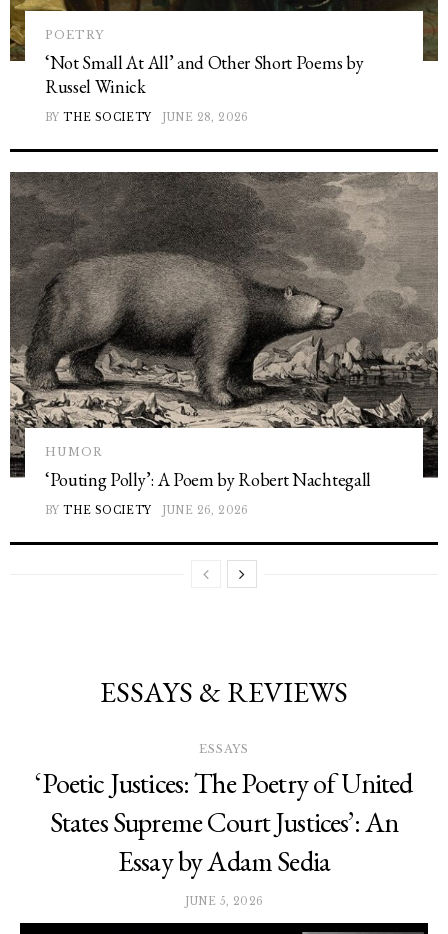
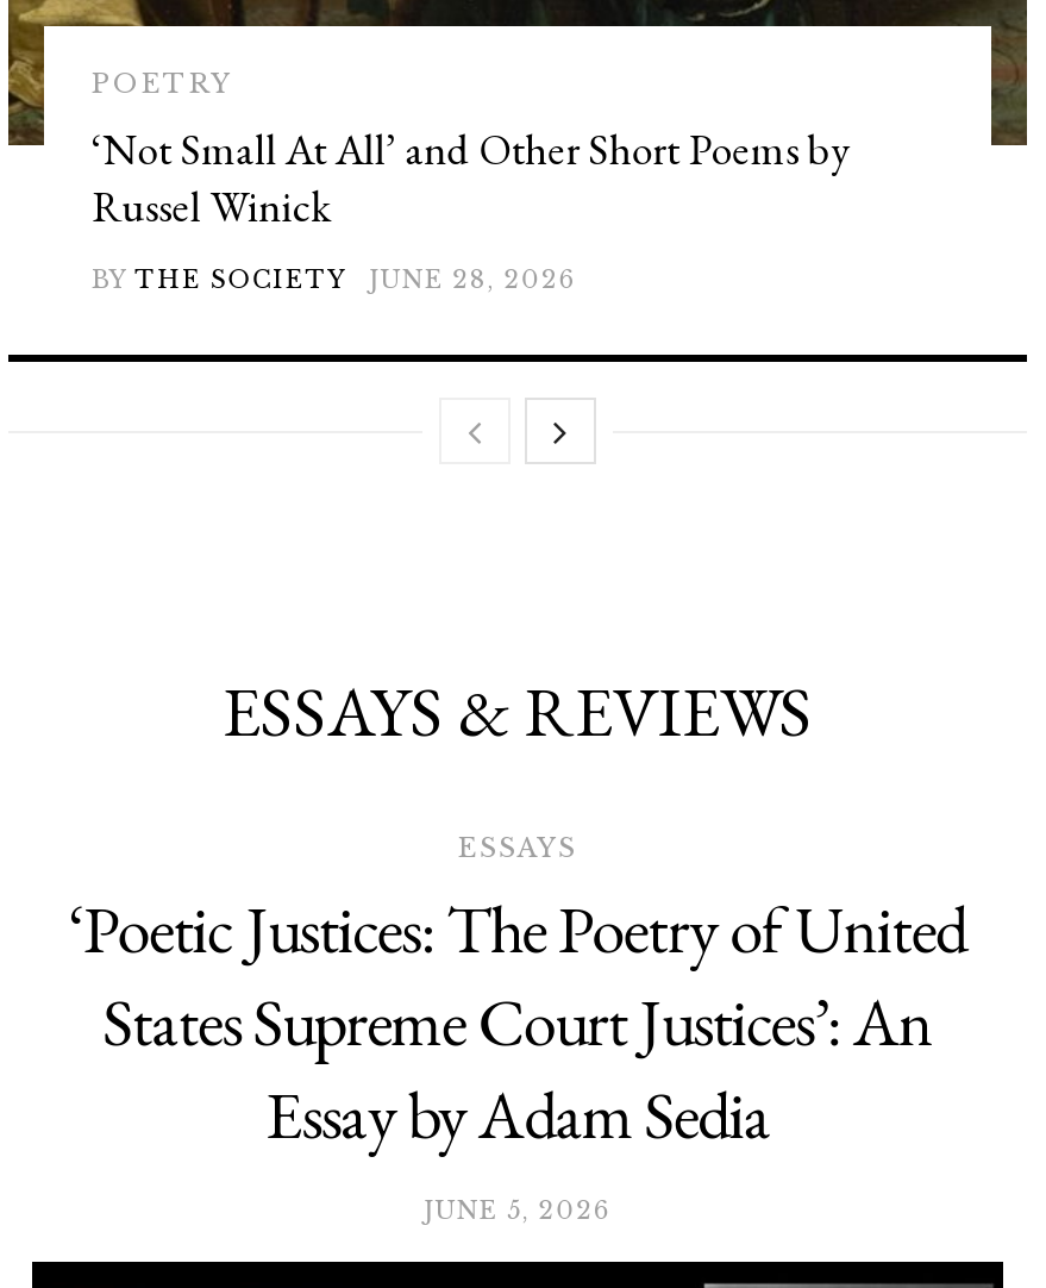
[9,171,439,517] [image] | HUMOR | ‘Pouting Polly’: A Poem by Robert Nachtegall | BY THE SOCIETY | JUNE 26, 2026 -> none

